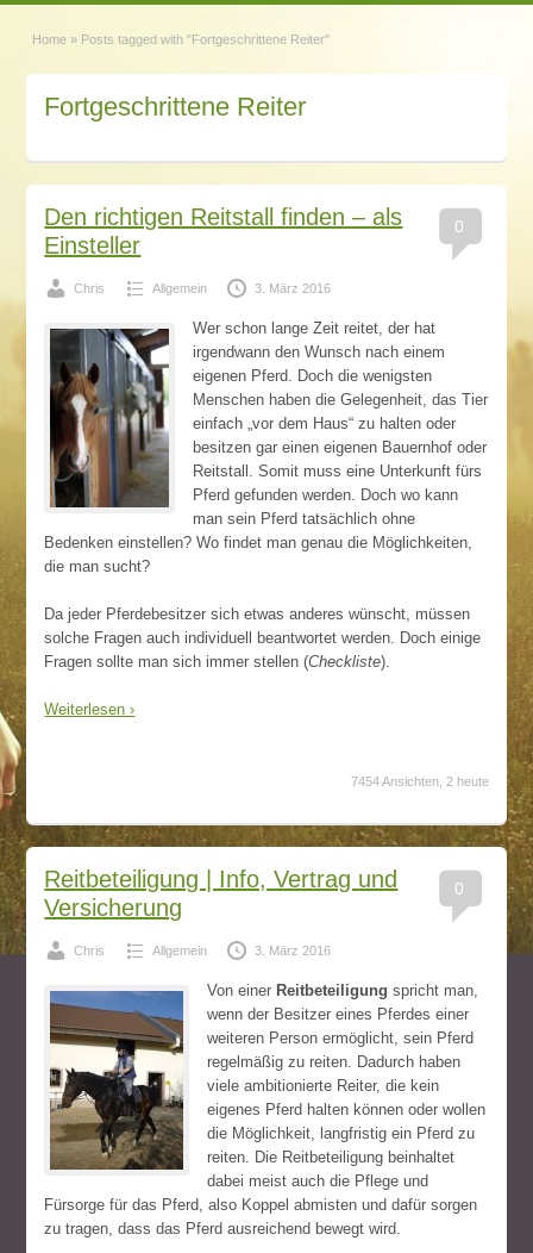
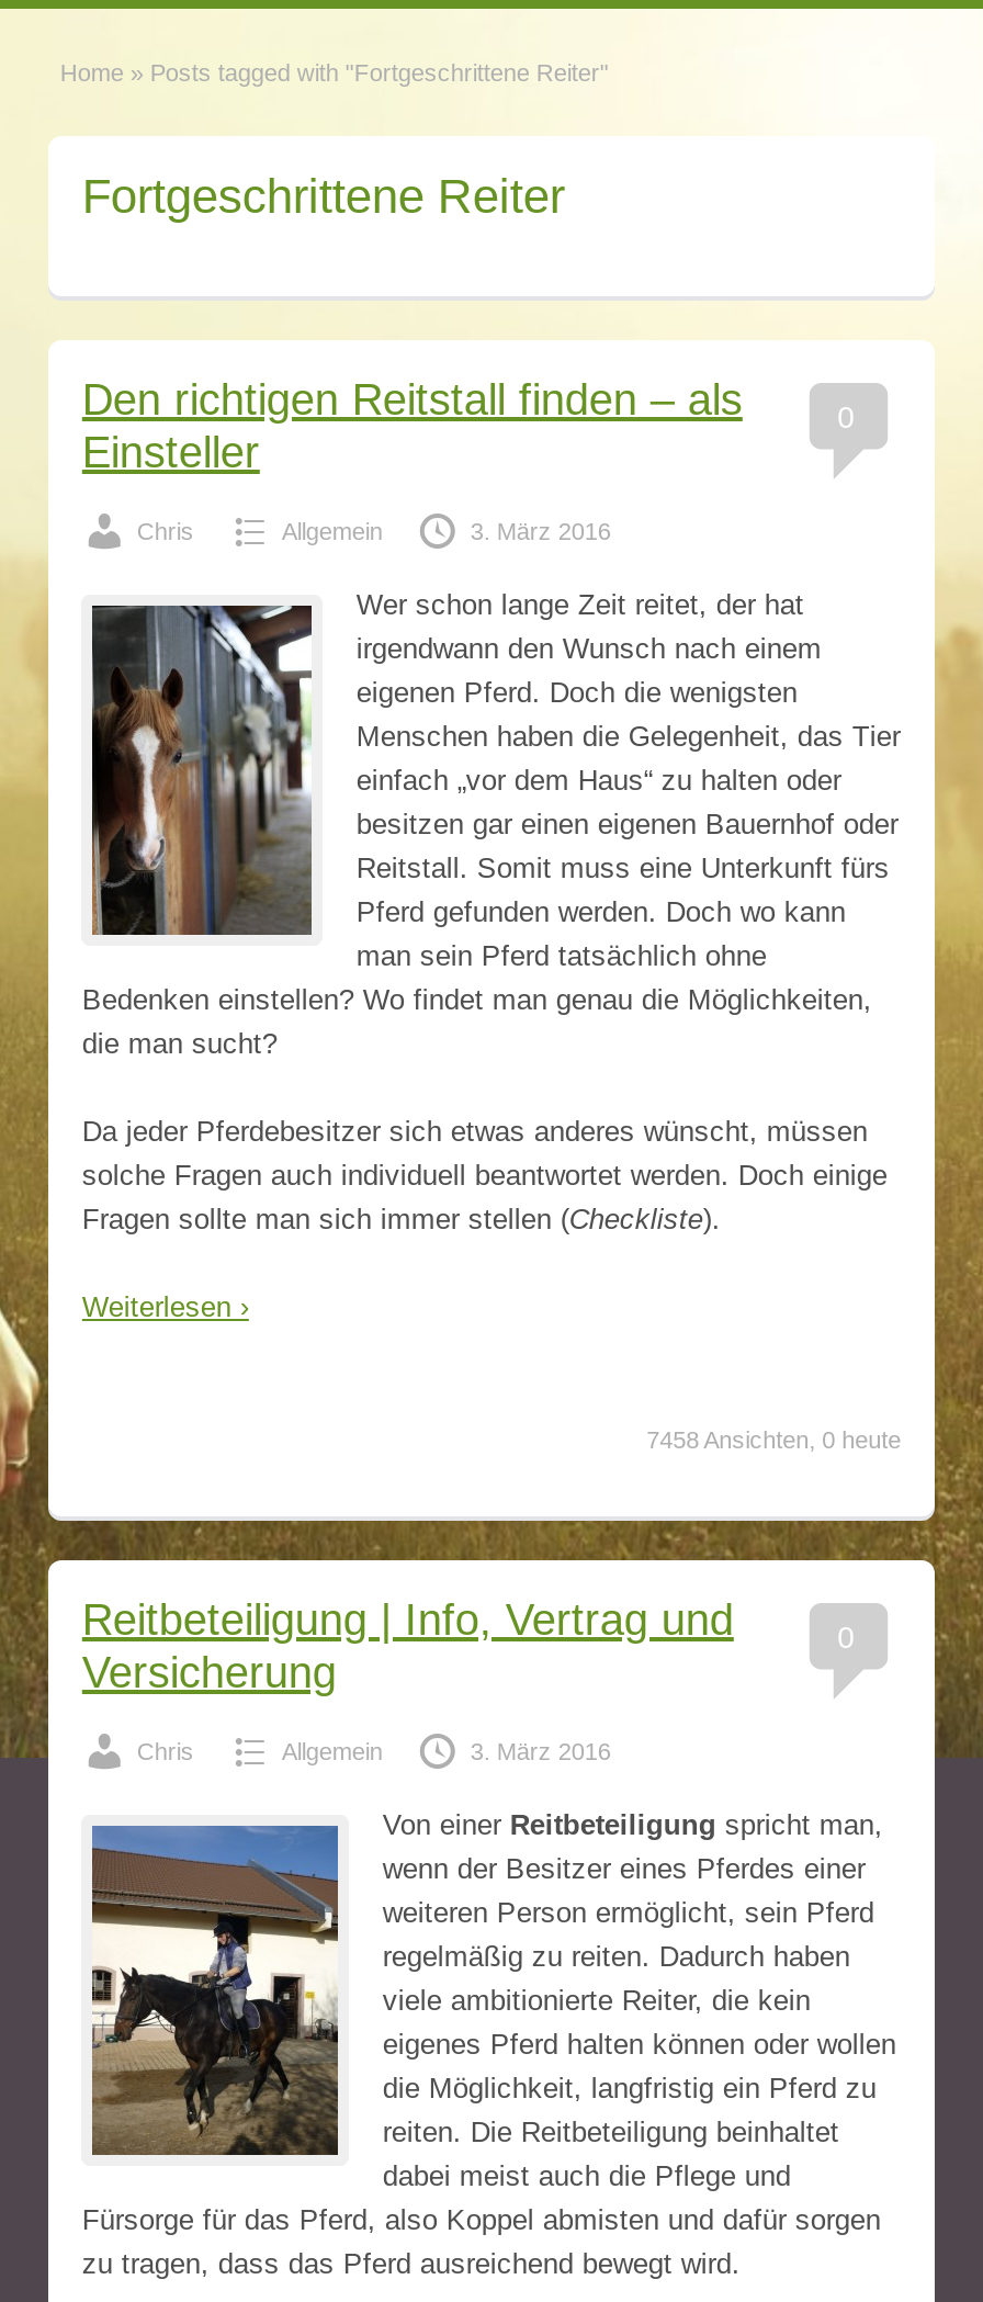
[350,774,489,788] 7454 Ansichten, 2 heute -> [646,1426,901,1453] 7458 Ansichten, 0 heute

